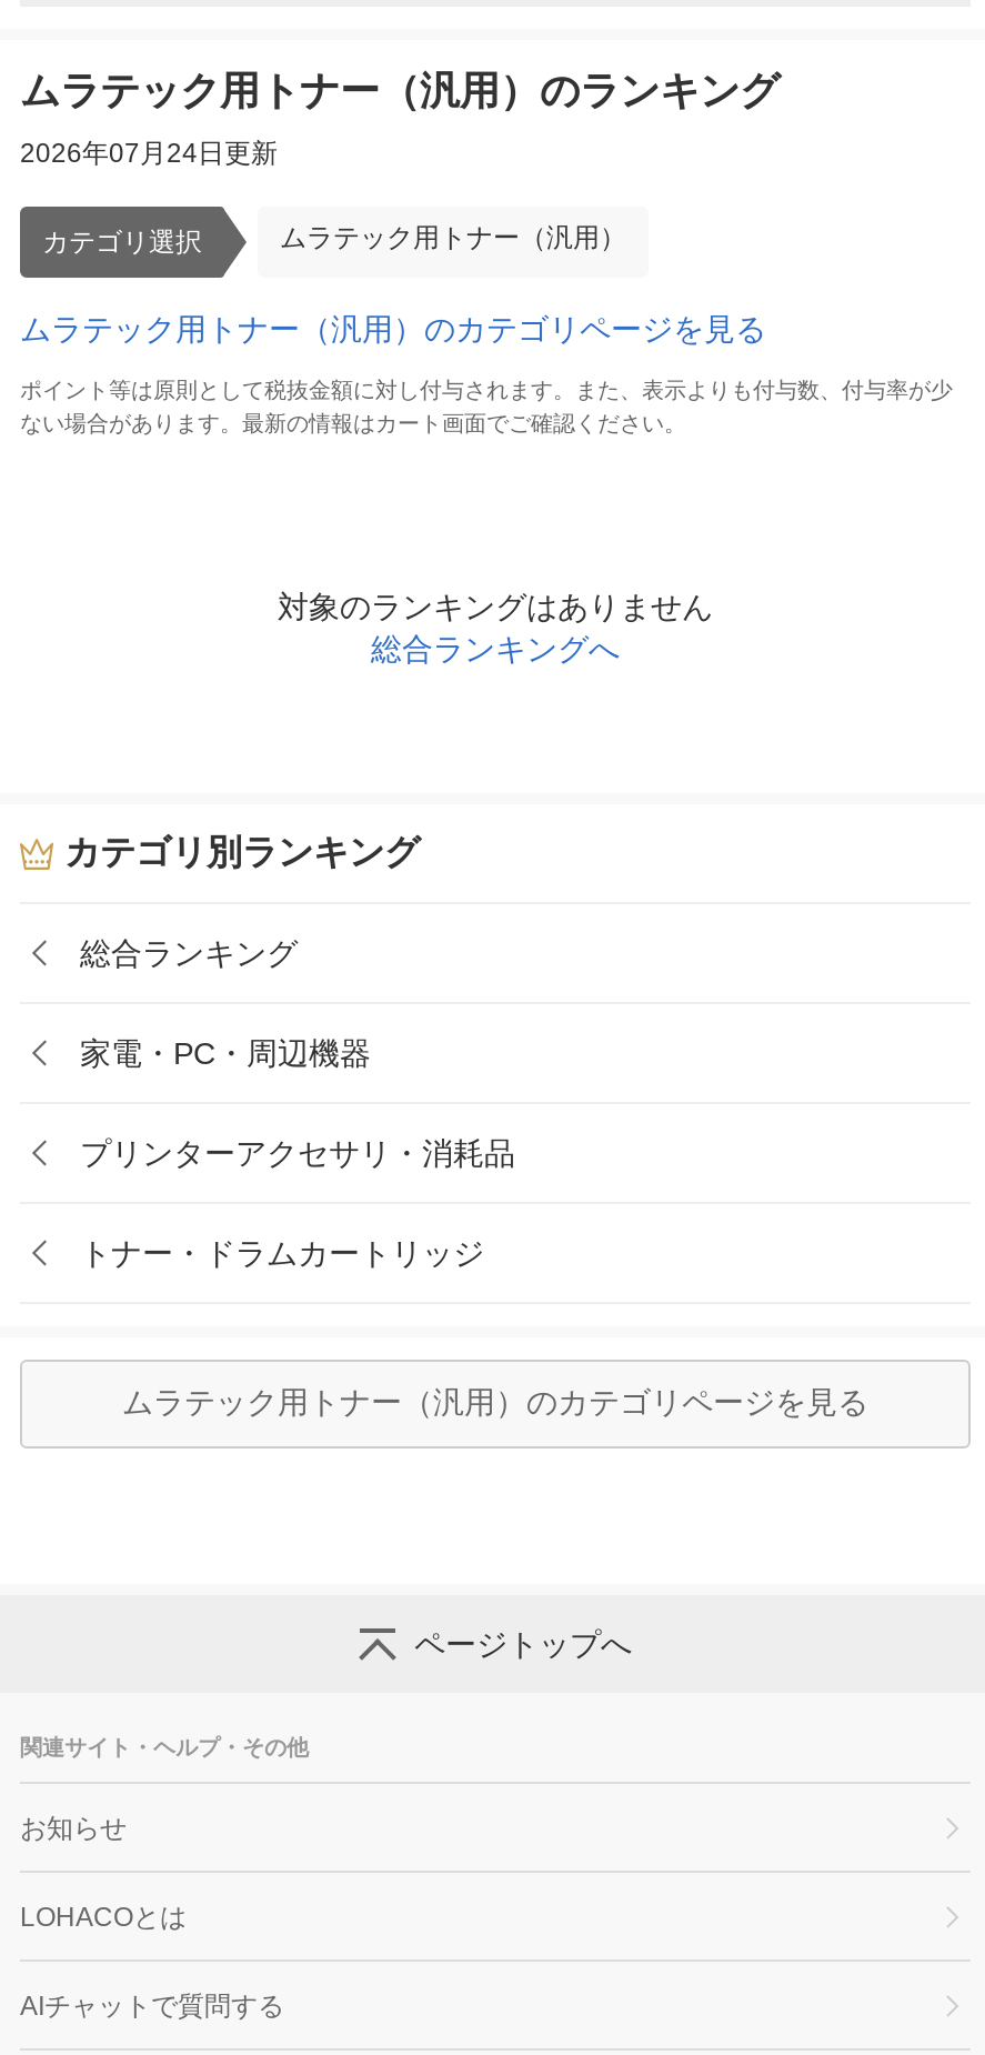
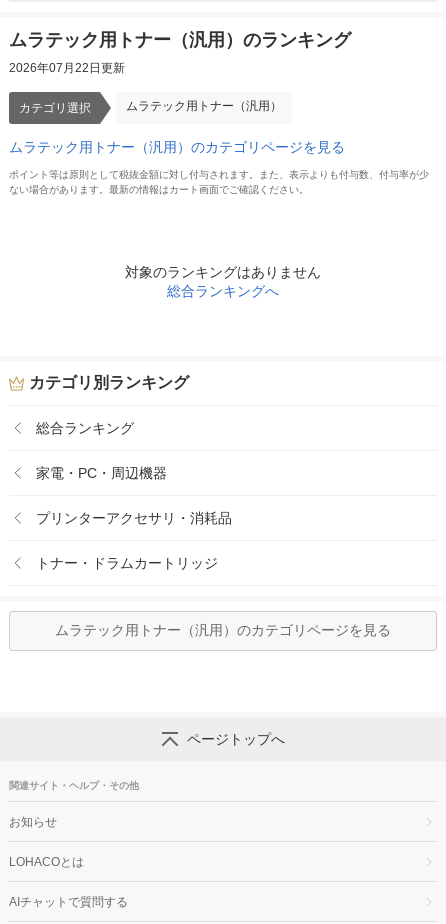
[20,138,278,169] 2026年07月24日更新 -> [9,61,125,75] 2026年07月22日更新

